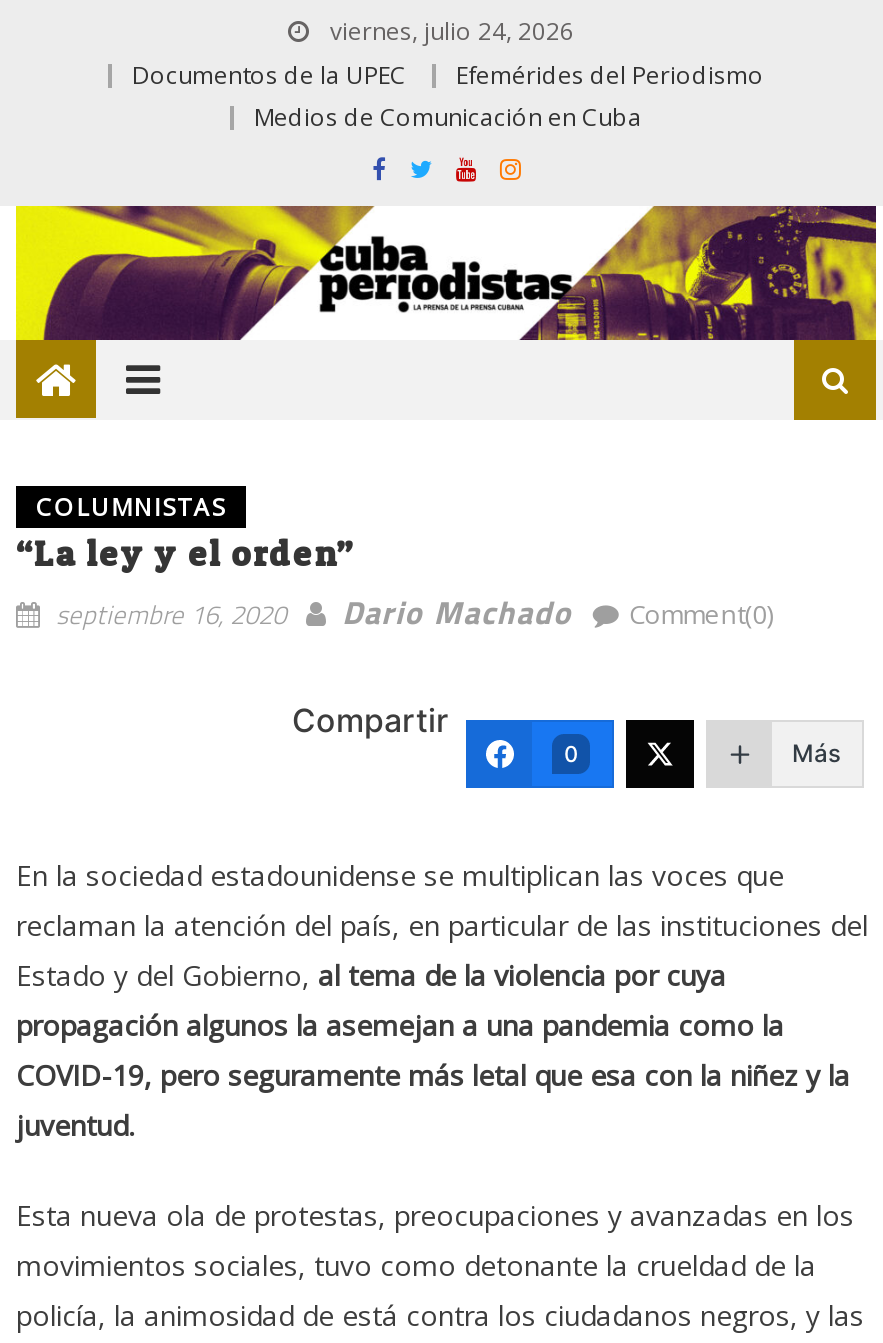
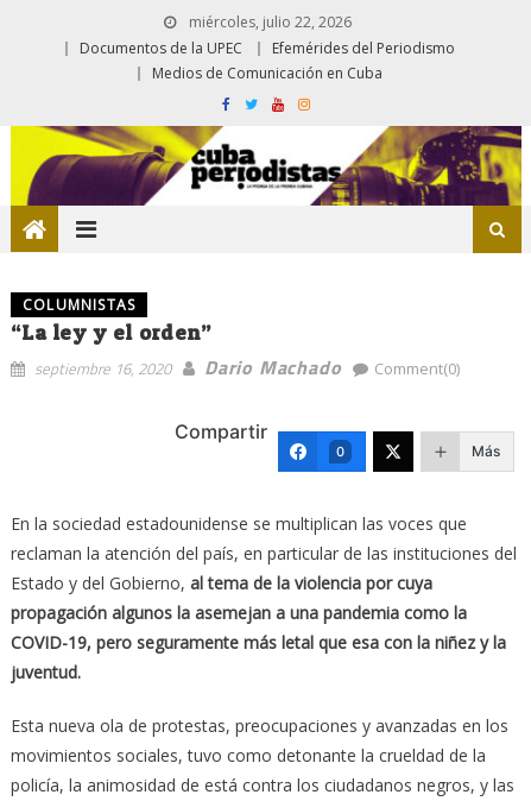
[324,14,574,48] viernes, julio 24, 2026 -> [185,12,351,32] miércoles, julio 22, 2026

